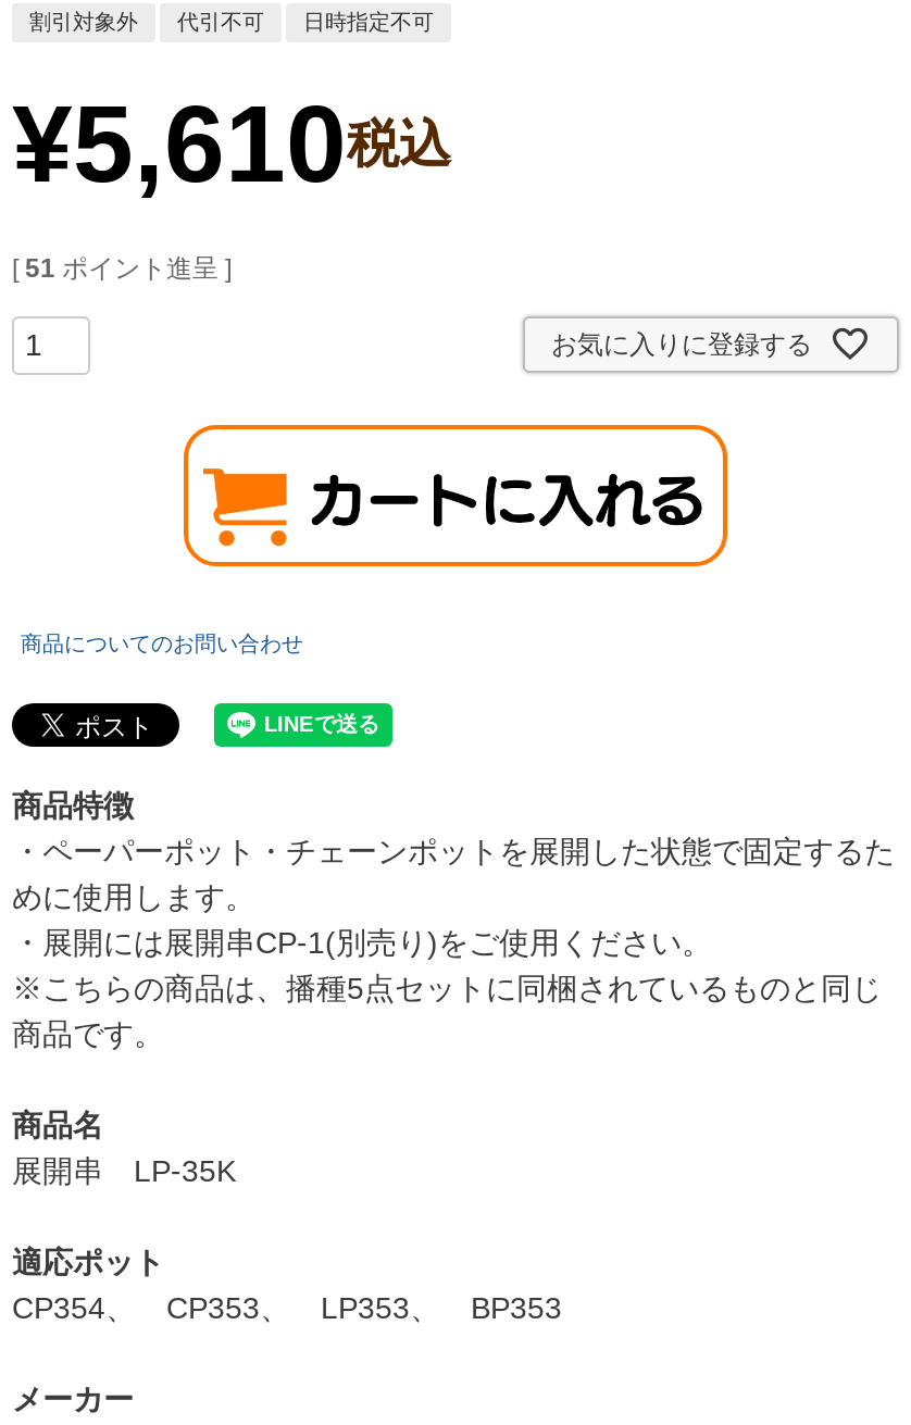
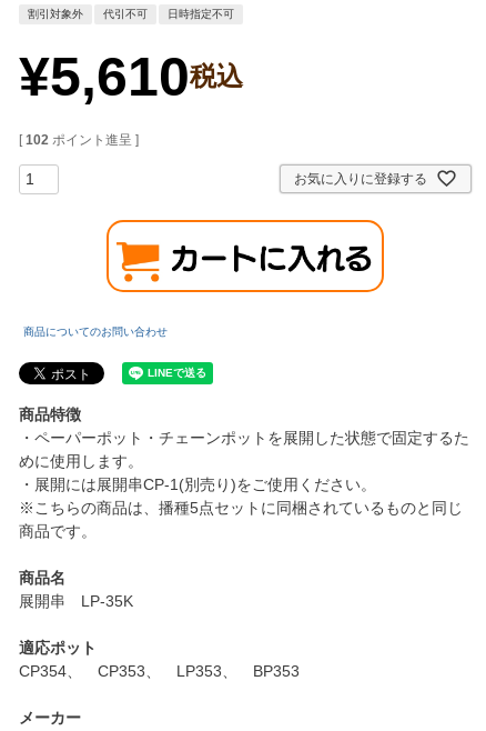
[12,253,232,284] [ 51 ポイント進呈 ] -> [19,132,139,148] [ 102 ポイント進呈 ]

